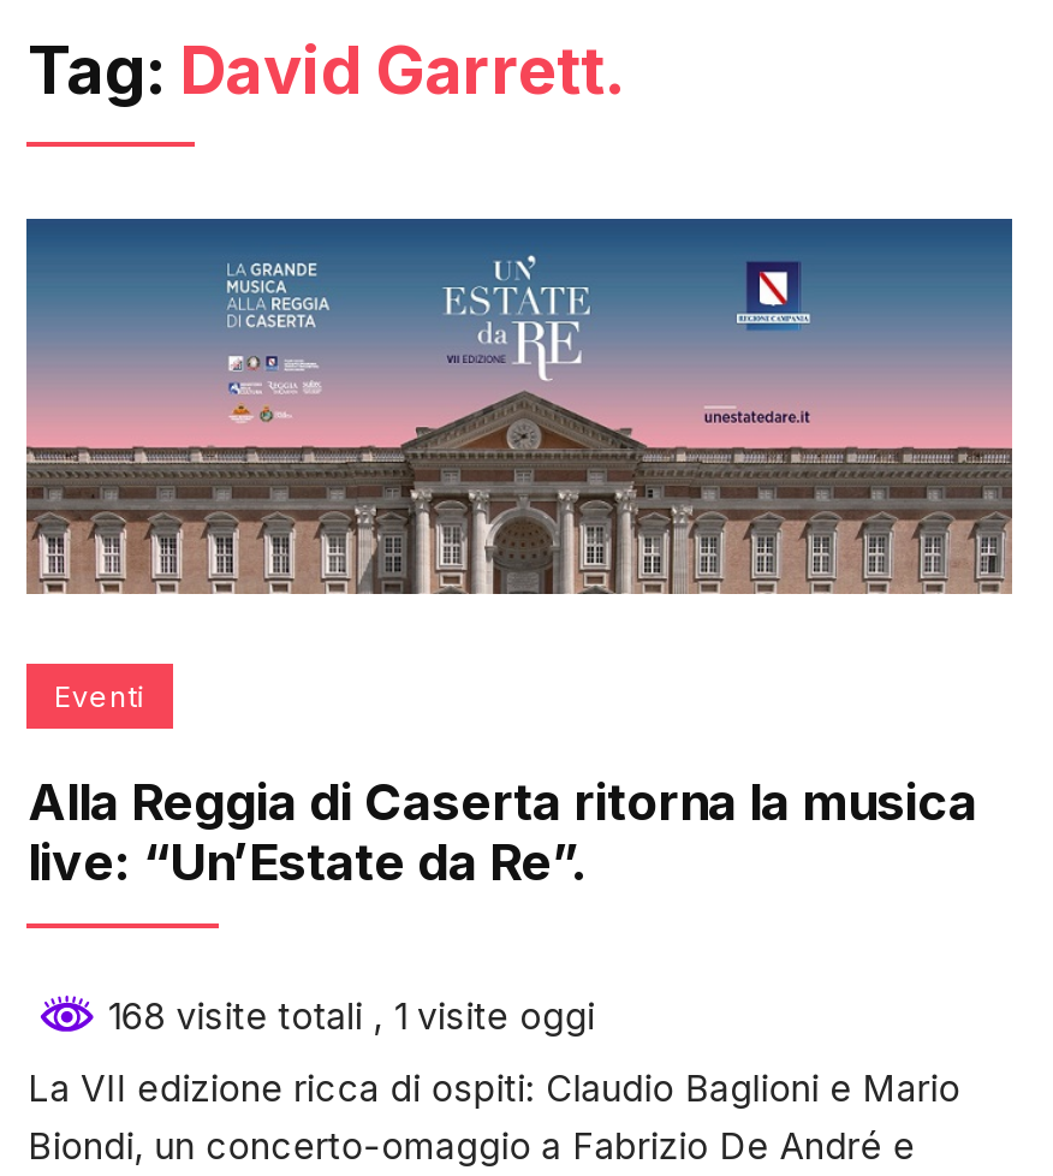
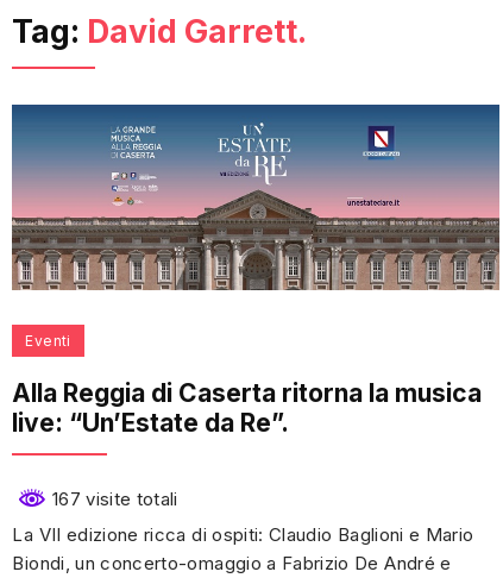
[97,993,595,1038] 168 visite totali, 1 visite oggi -> [47,487,178,510] 167 visite totali

